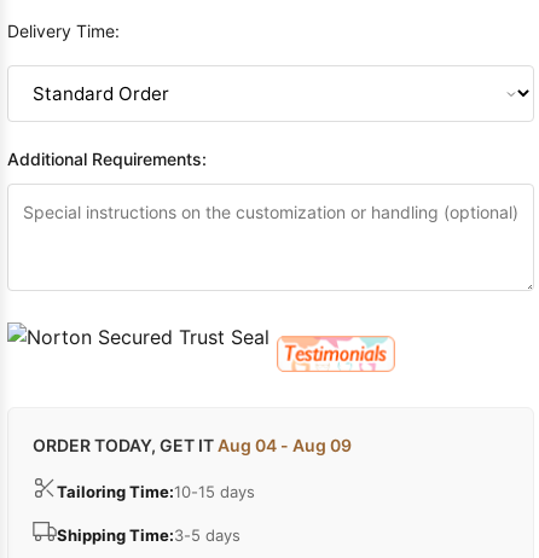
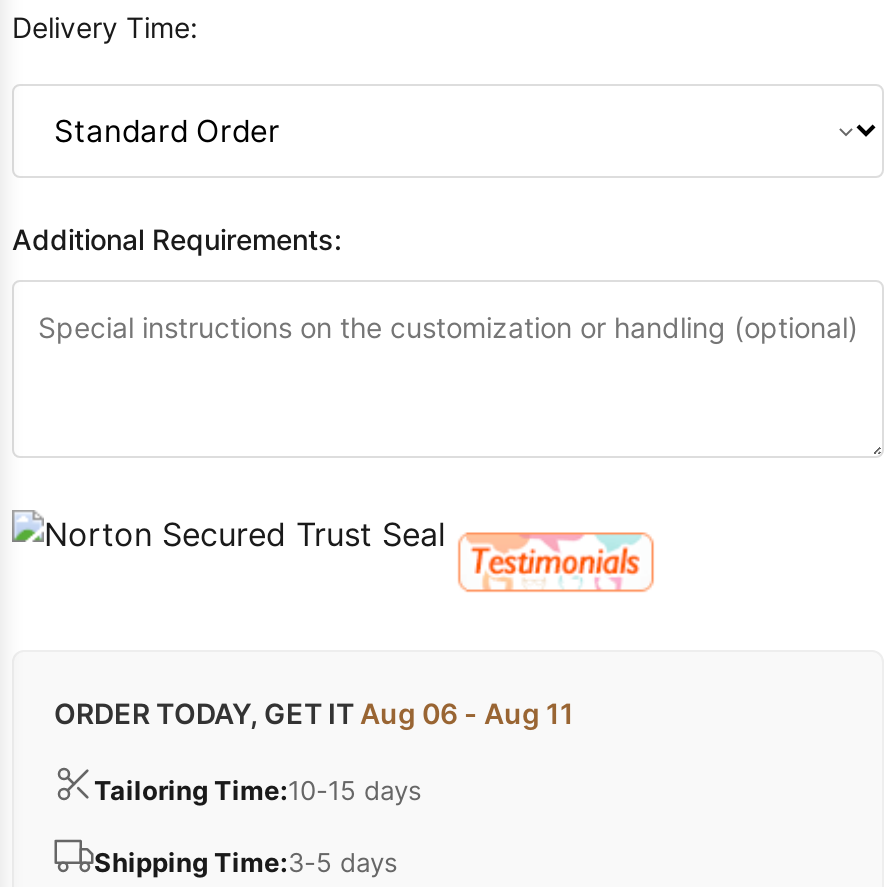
[33,435,352,455] ORDER TODAY, GET IT Aug 04 - Aug 09 -> [54,696,574,730] ORDER TODAY, GET IT Aug 06 - Aug 11

